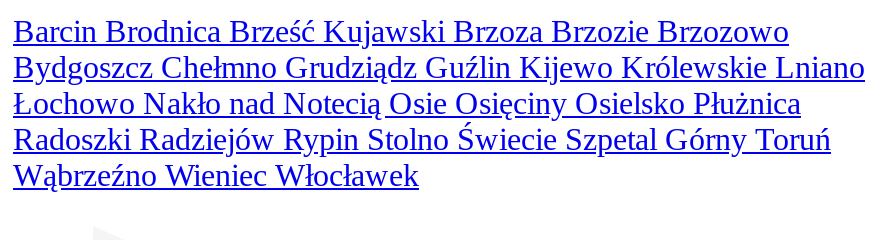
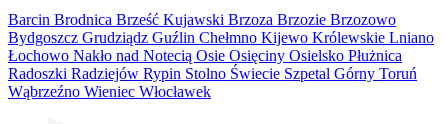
[13,50,865,84] Bydgoszcz Chełmno Grudziądz Guźlin Kijewo Królewskie Lniano -> [8,29,434,46] Bydgoszcz Grudziądz Guźlin Chełmno Kijewo Królewskie Lniano

